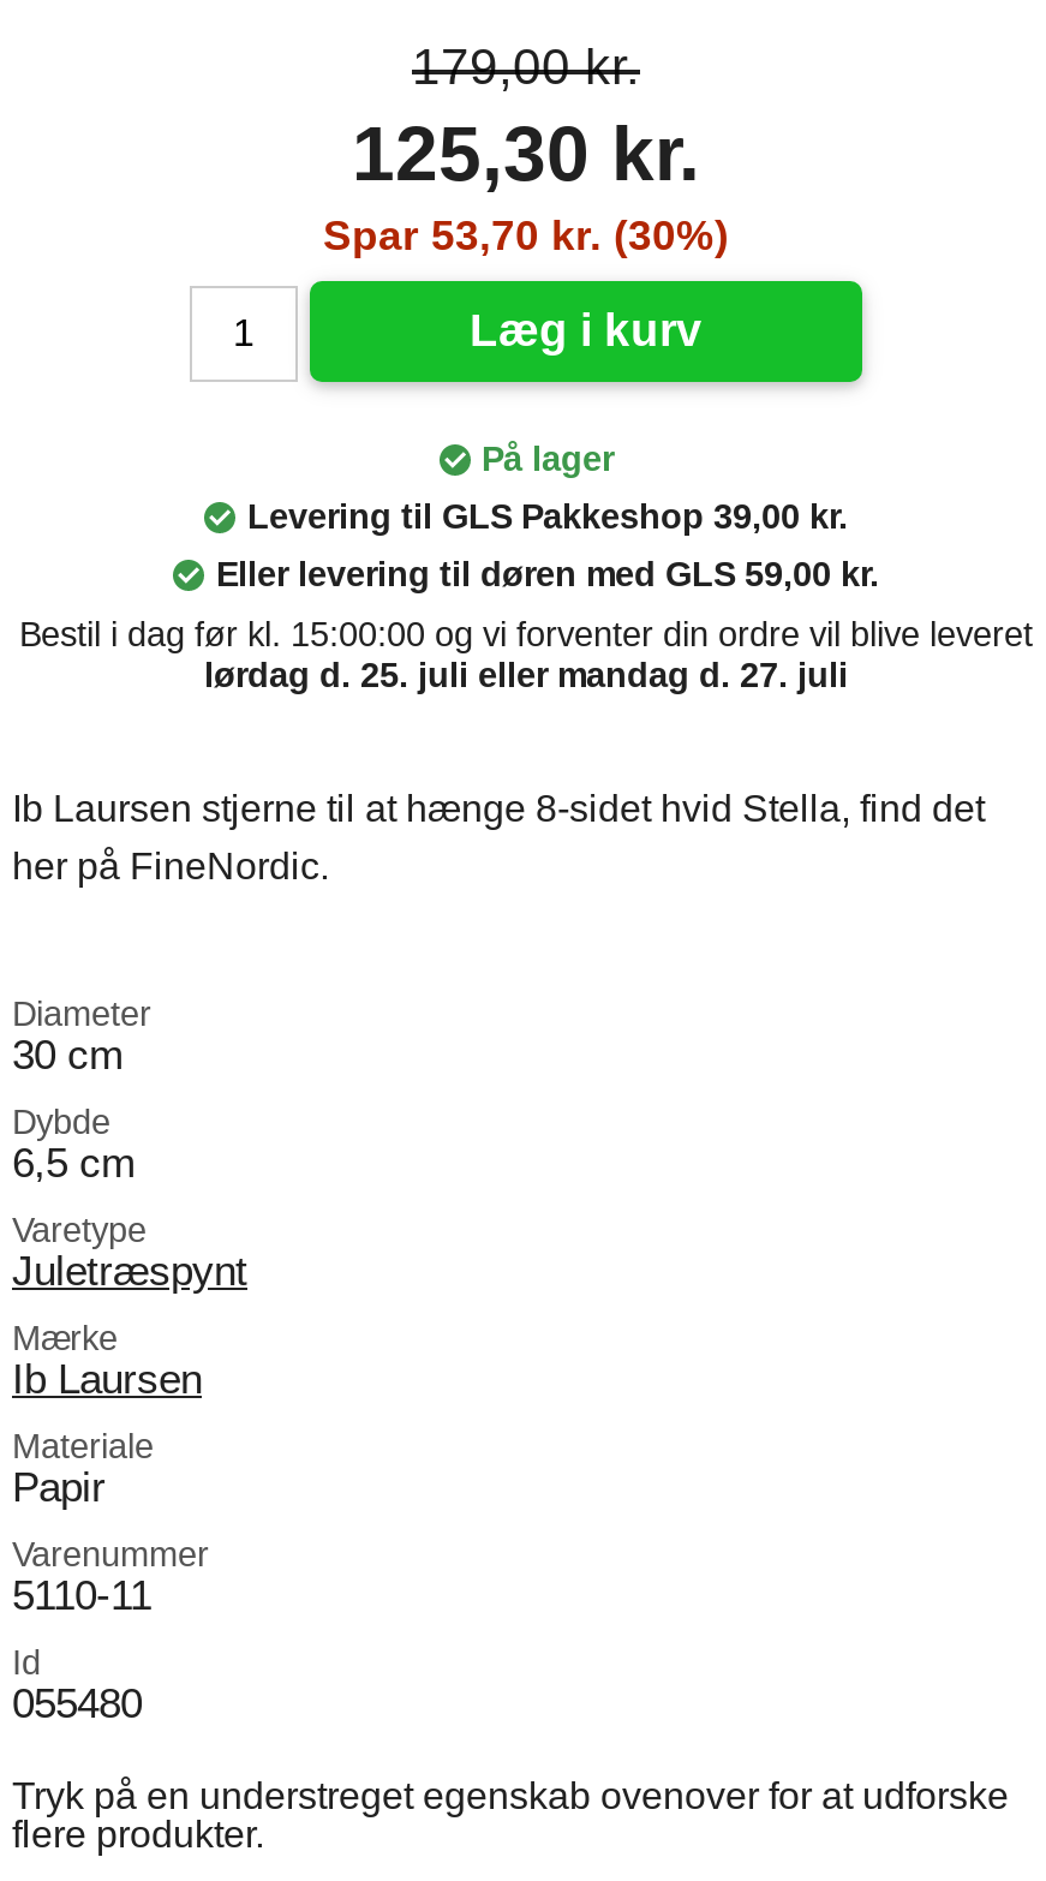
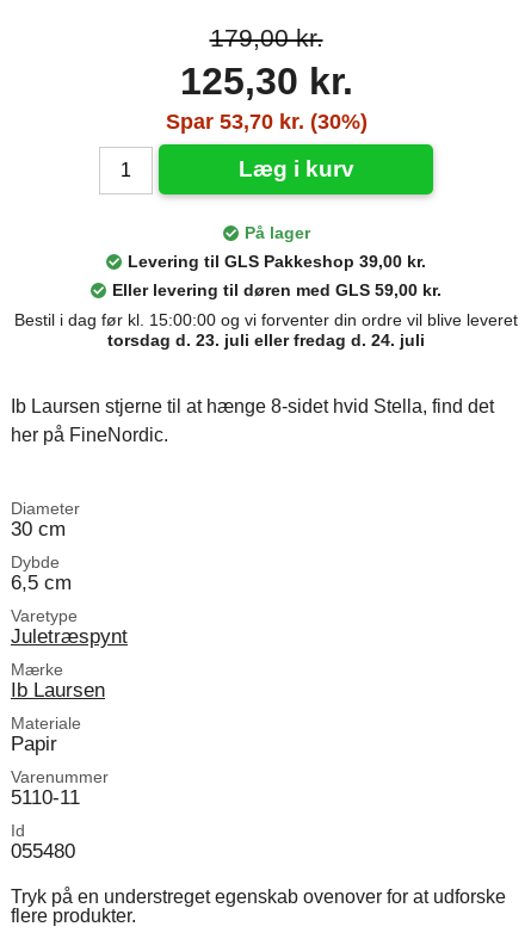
[204,656,848,694] lørdag d. 25. juli eller mandag d. 27. juli -> [107,330,425,350] torsdag d. 23. juli eller fredag d. 24. juli

